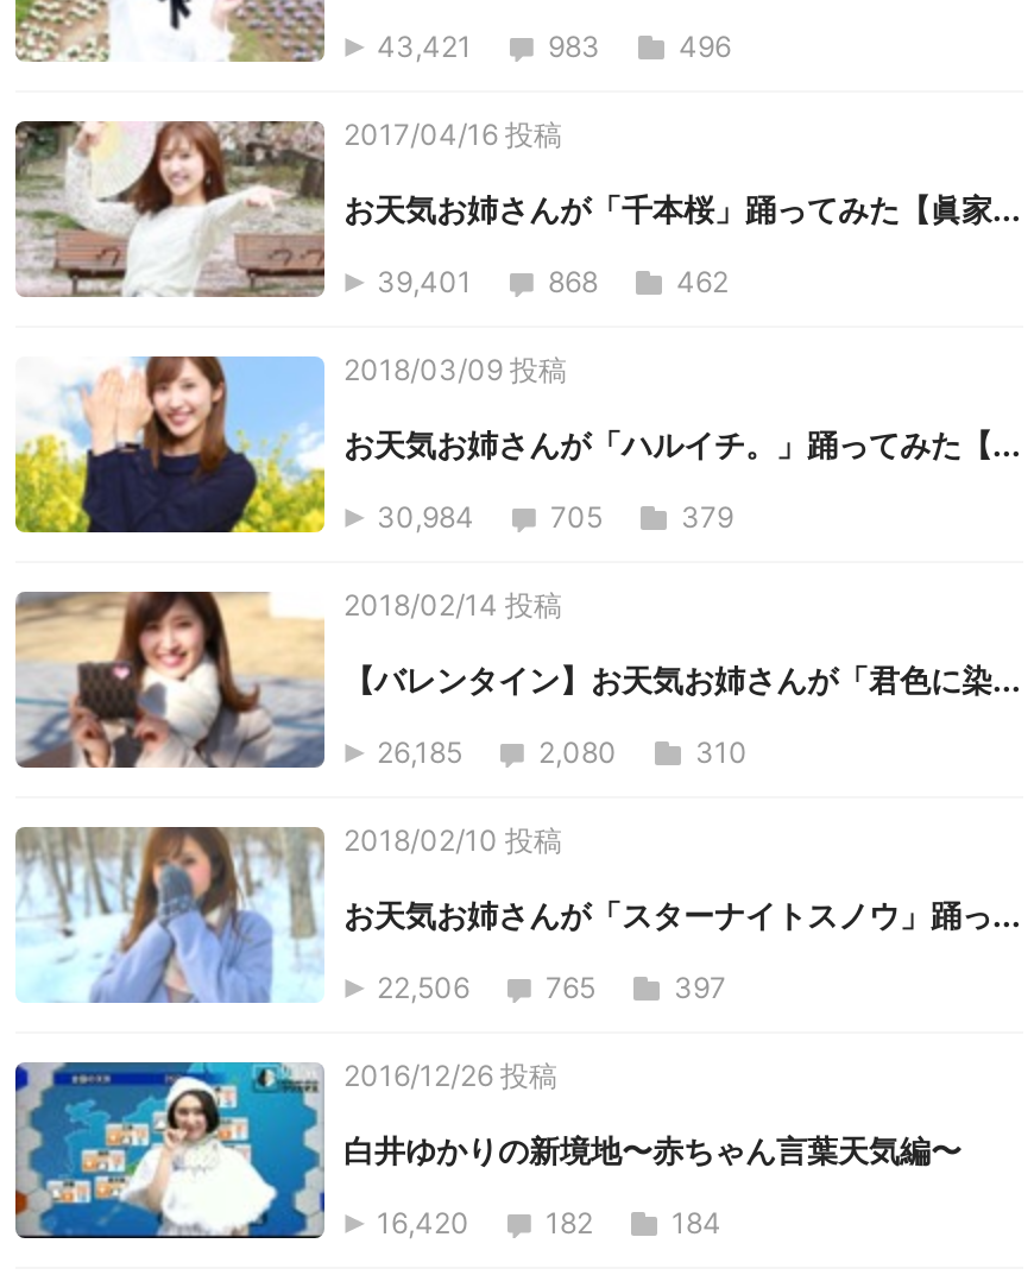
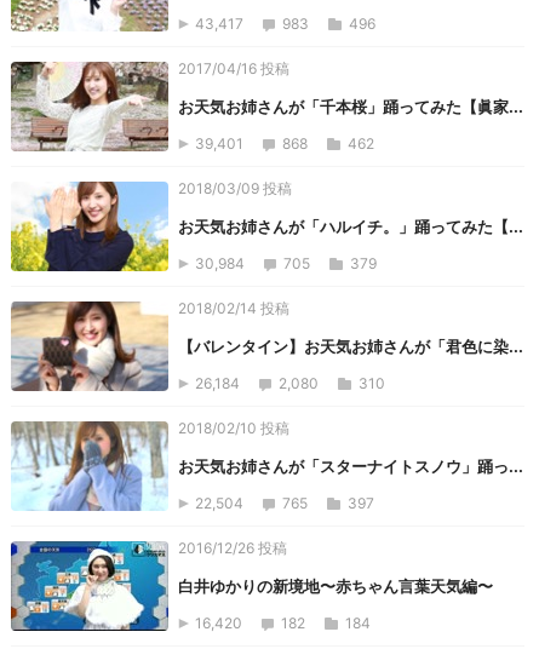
[377,29,472,64] 43,421 -> [195,15,243,33] 43,417
[377,734,462,770] 26,185 -> [195,374,240,392] 26,184
[377,970,469,1005] 22,506 -> [195,494,243,512] 22,504

